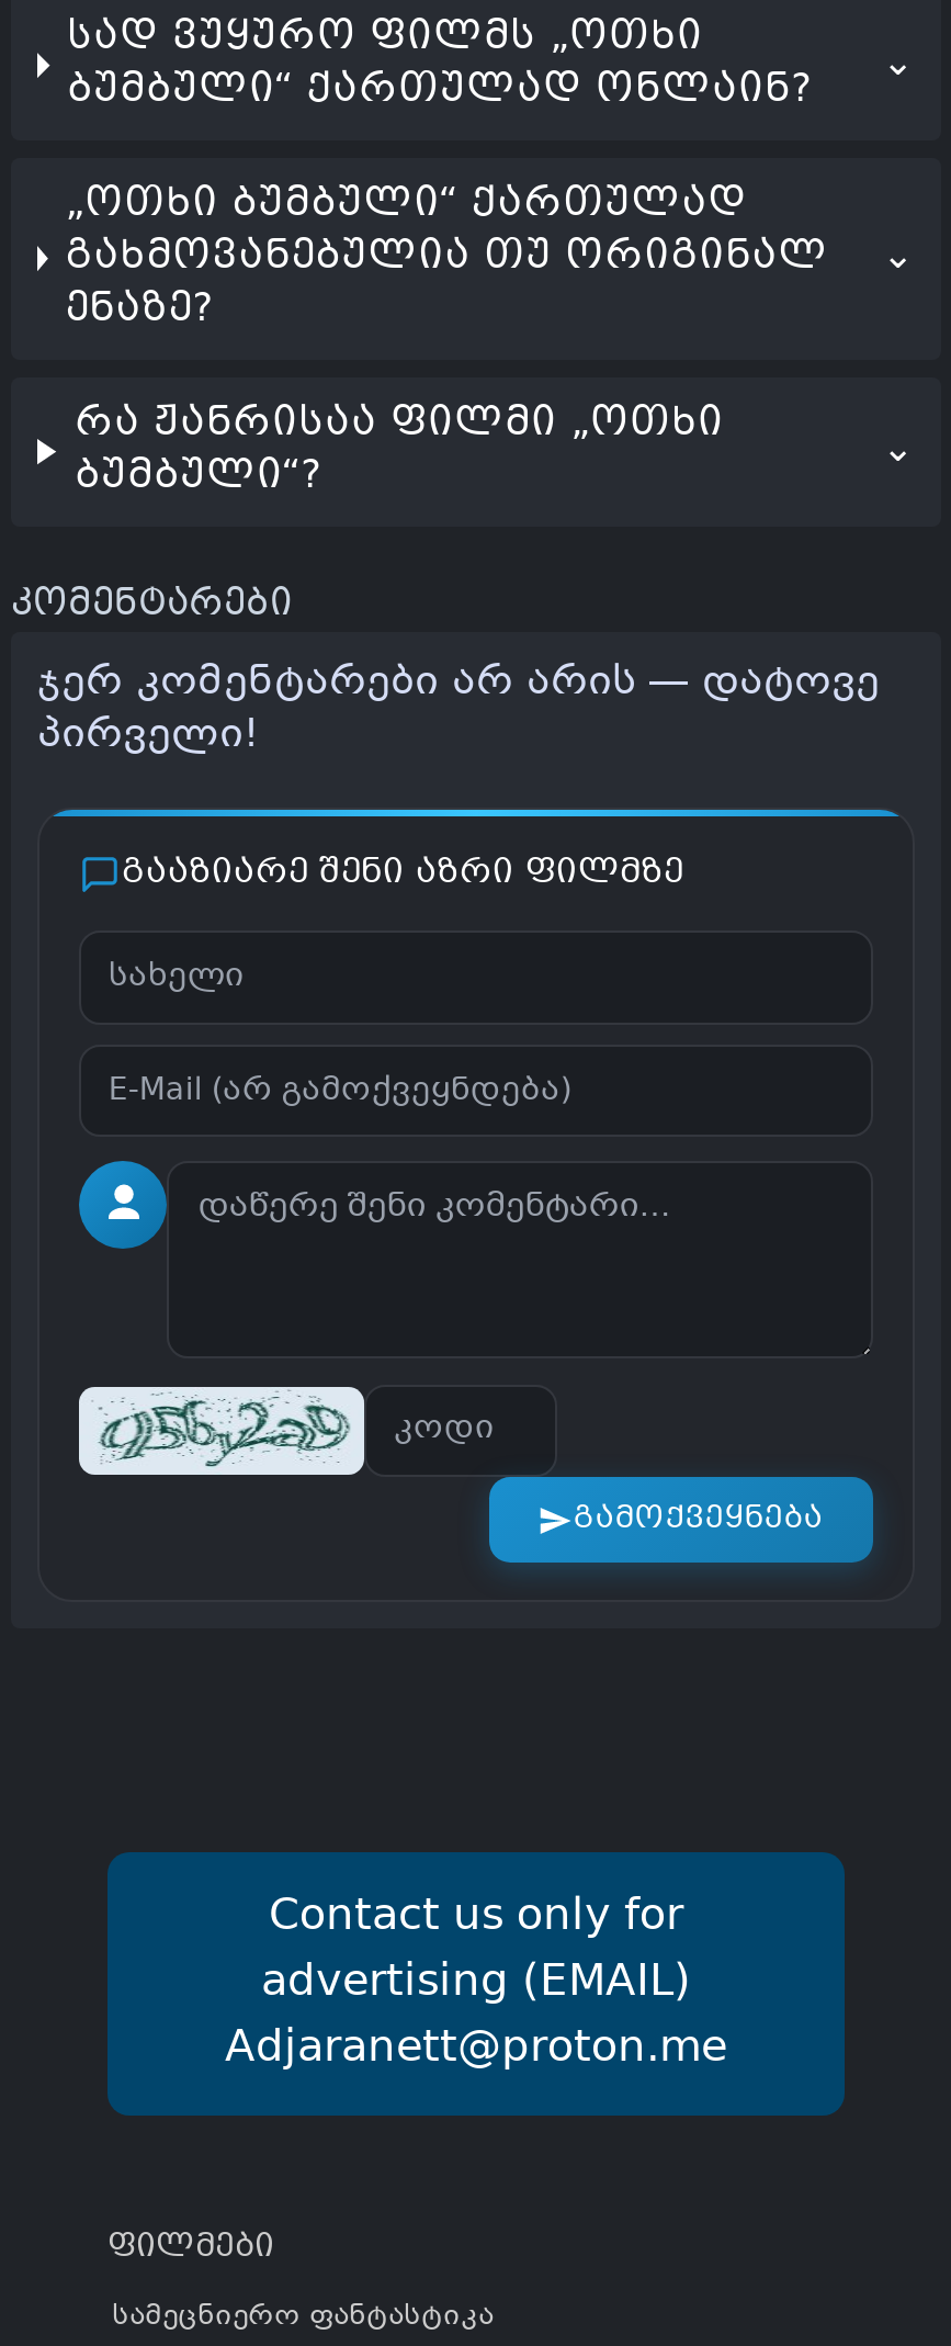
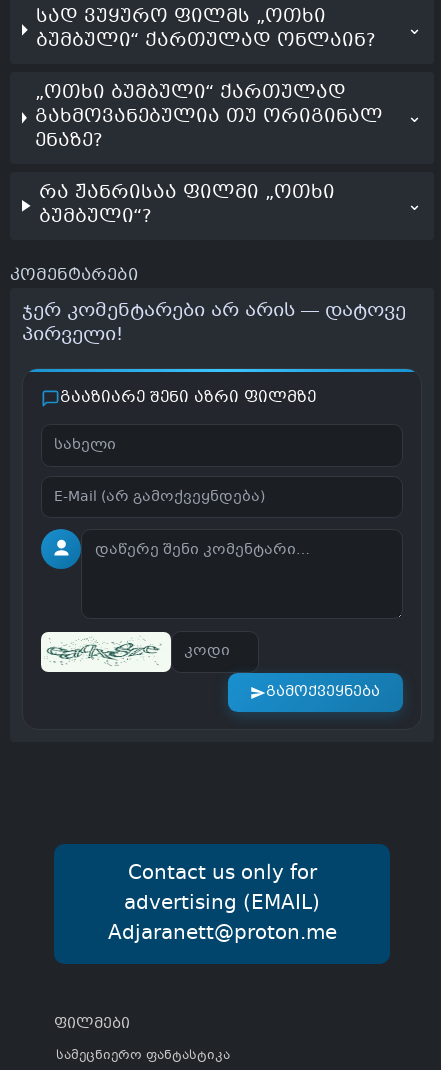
[92,1389,353,1468] [image] -> [46,634,165,670] [image]

